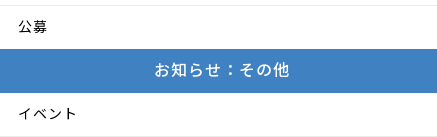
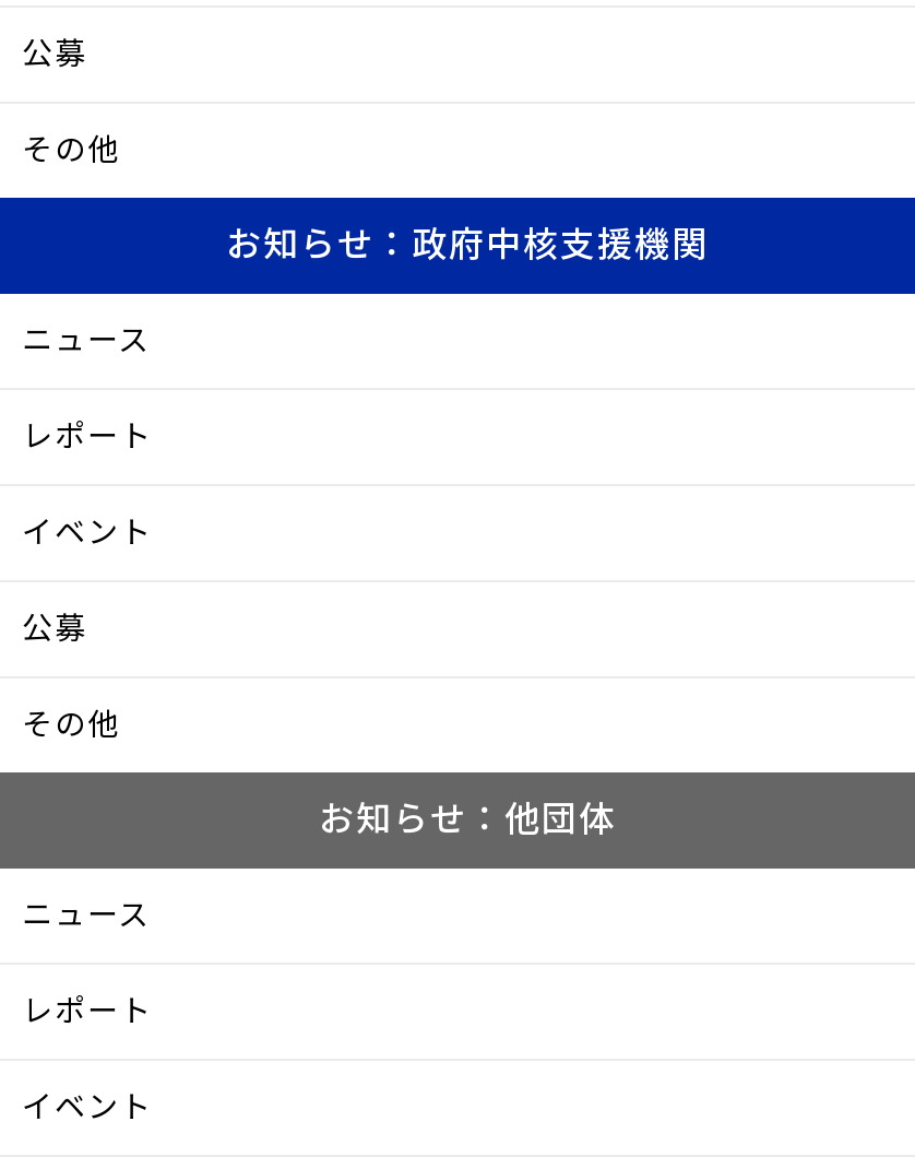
[154,57,290,81] お知らせ：その他 -> [22,125,709,1030] その他 | お知らせ：政府中核支援機関 | ニュース | レポート | イベント | 公募 | その他 | お知らせ：他団体 | ニュース | レポート

